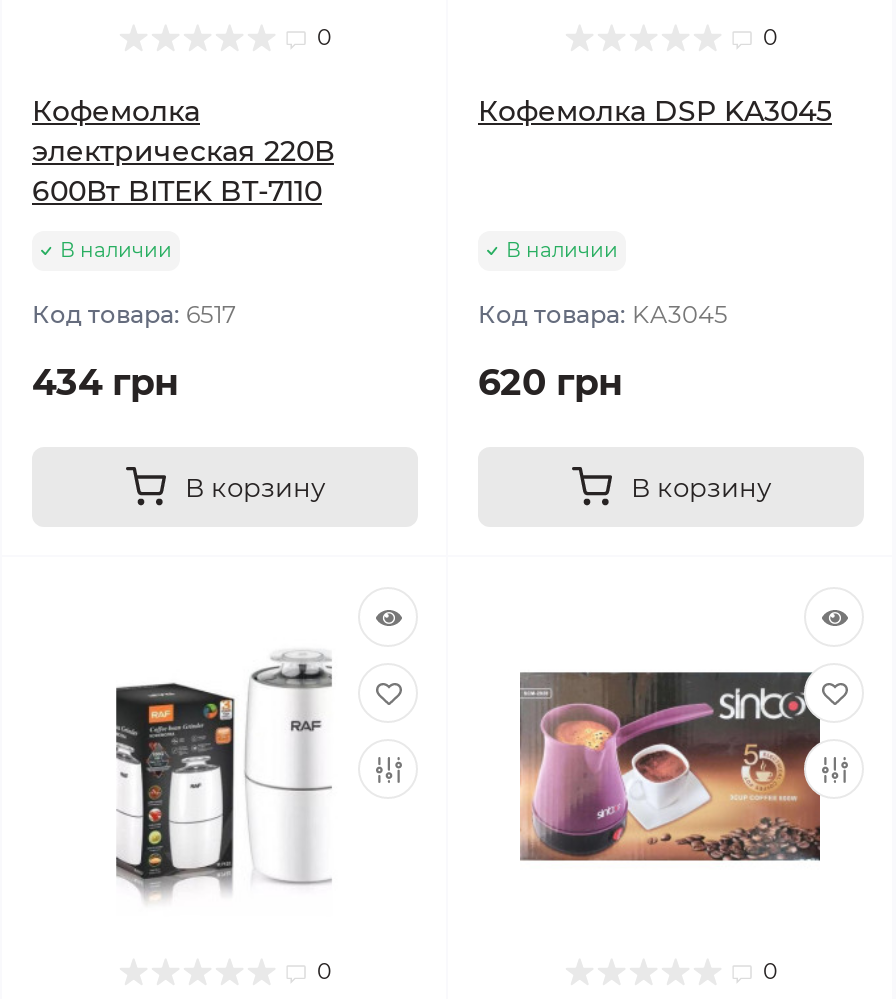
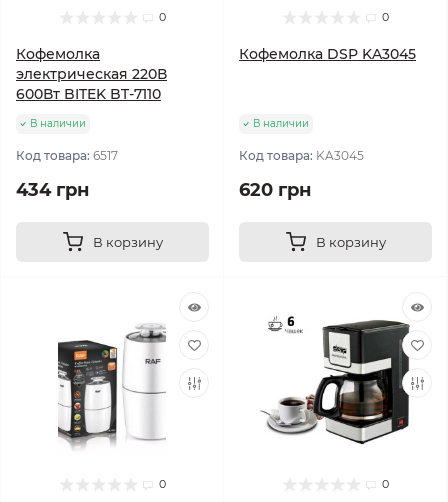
[518,635,822,891] [image] -> [260,315,410,445] [image]

